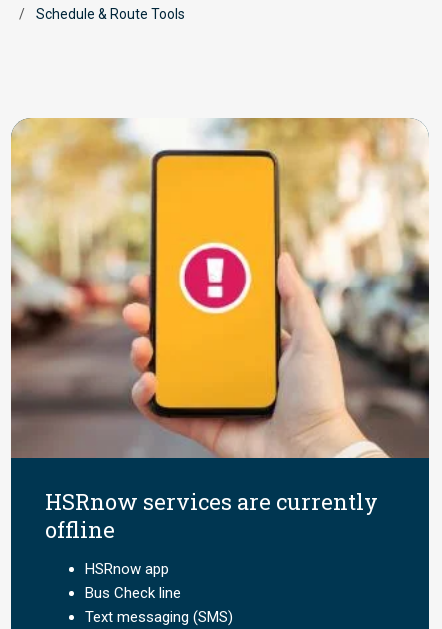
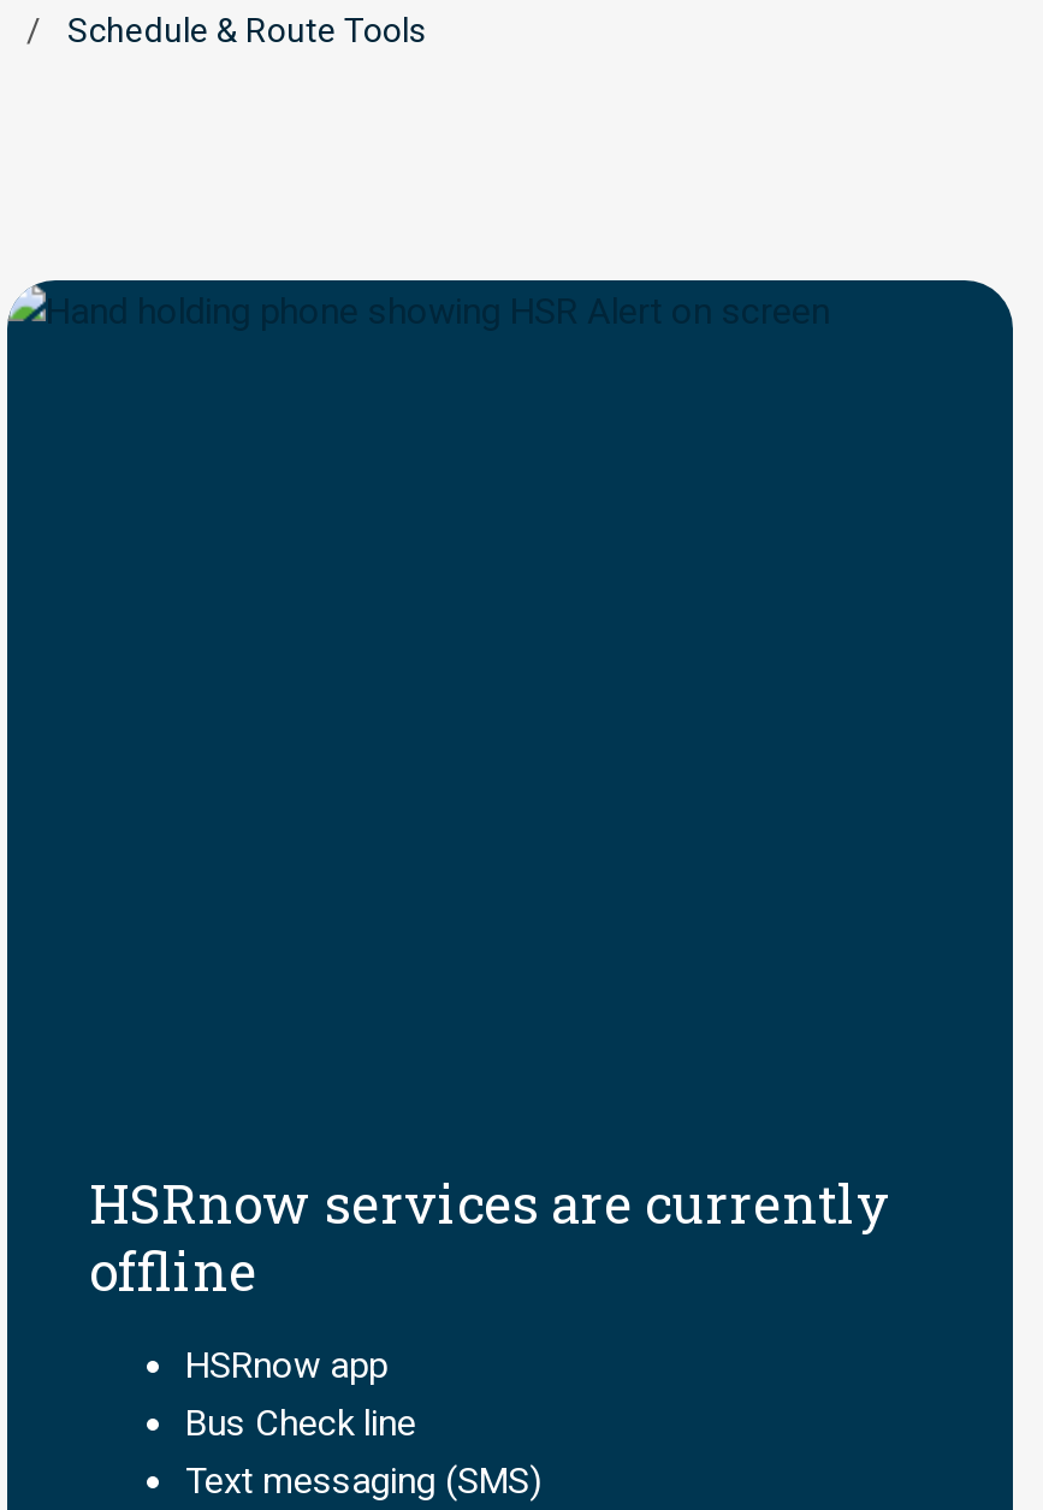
[10,117,430,459] [image] -> none

